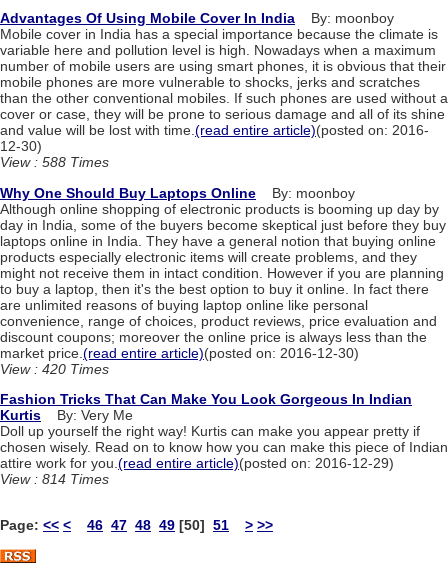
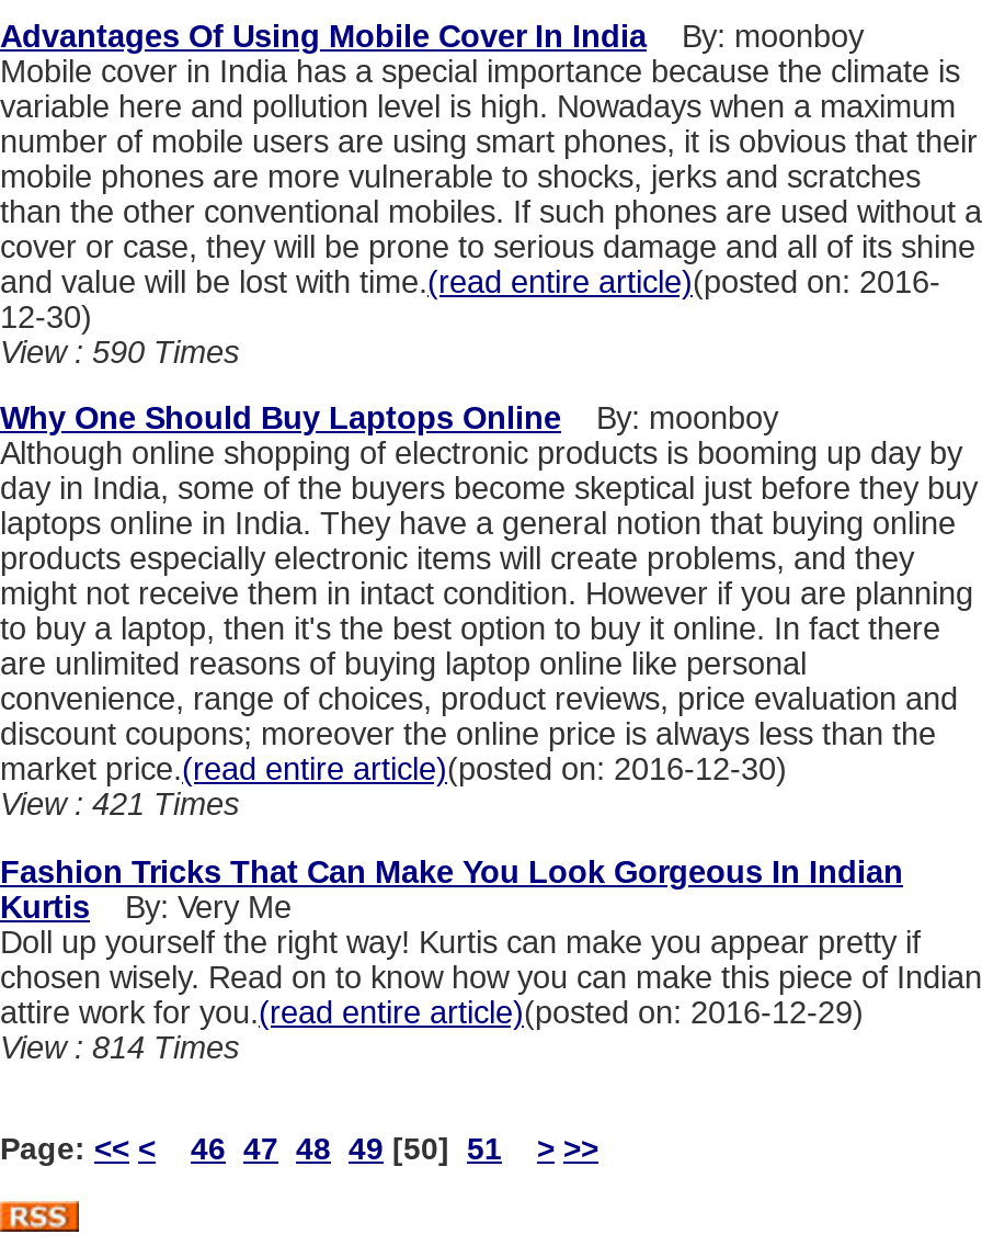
[0,154,109,170] View : 588 Times -> [0,335,239,370] View : 590 Times
[0,361,109,377] View : 420 Times -> [0,788,239,823] View : 421 Times

